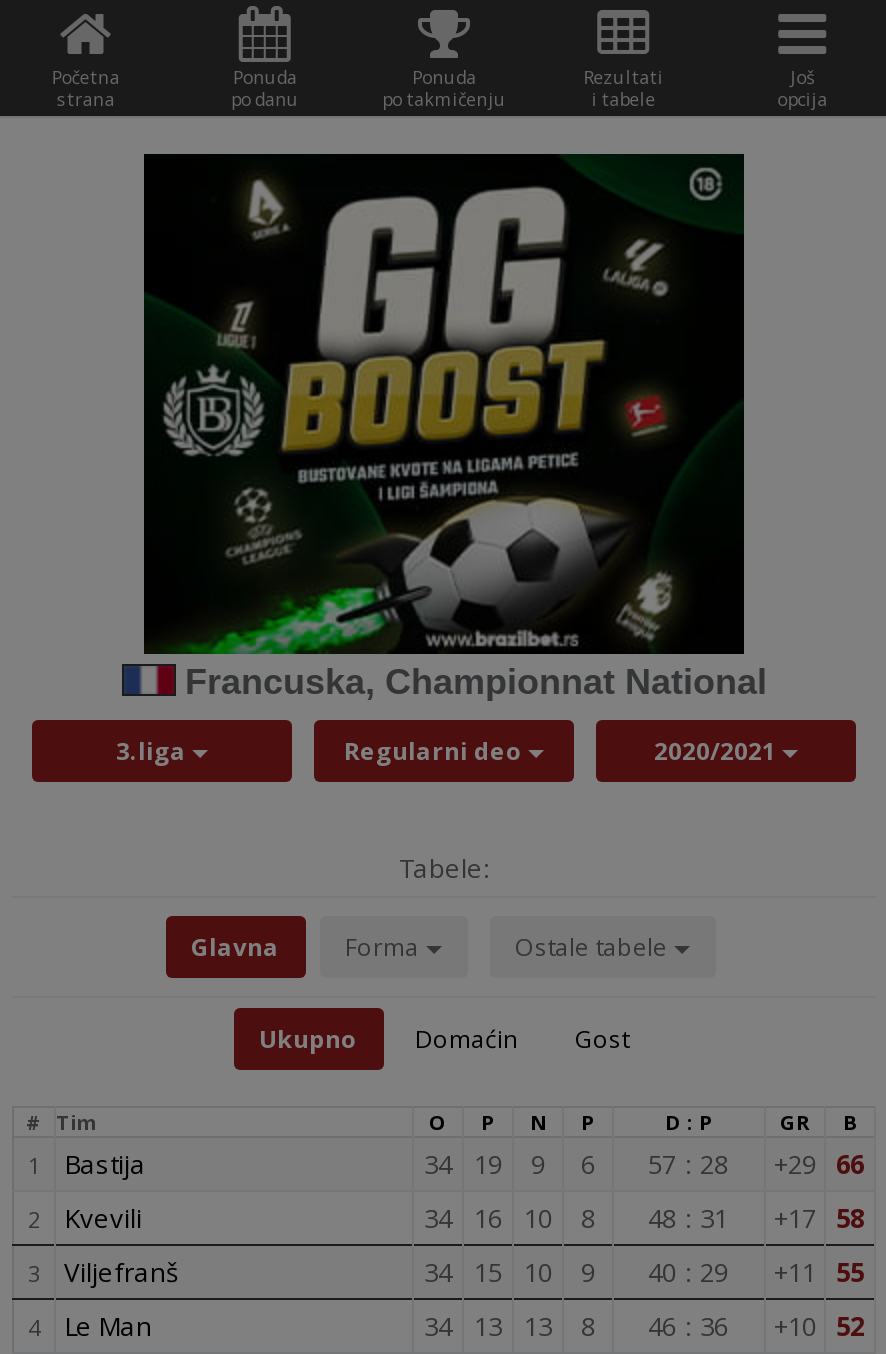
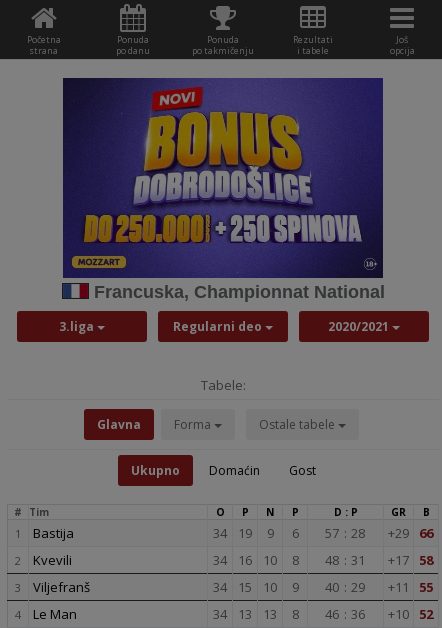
[124,152,764,656] [image] -> [62,77,384,279] [image]

